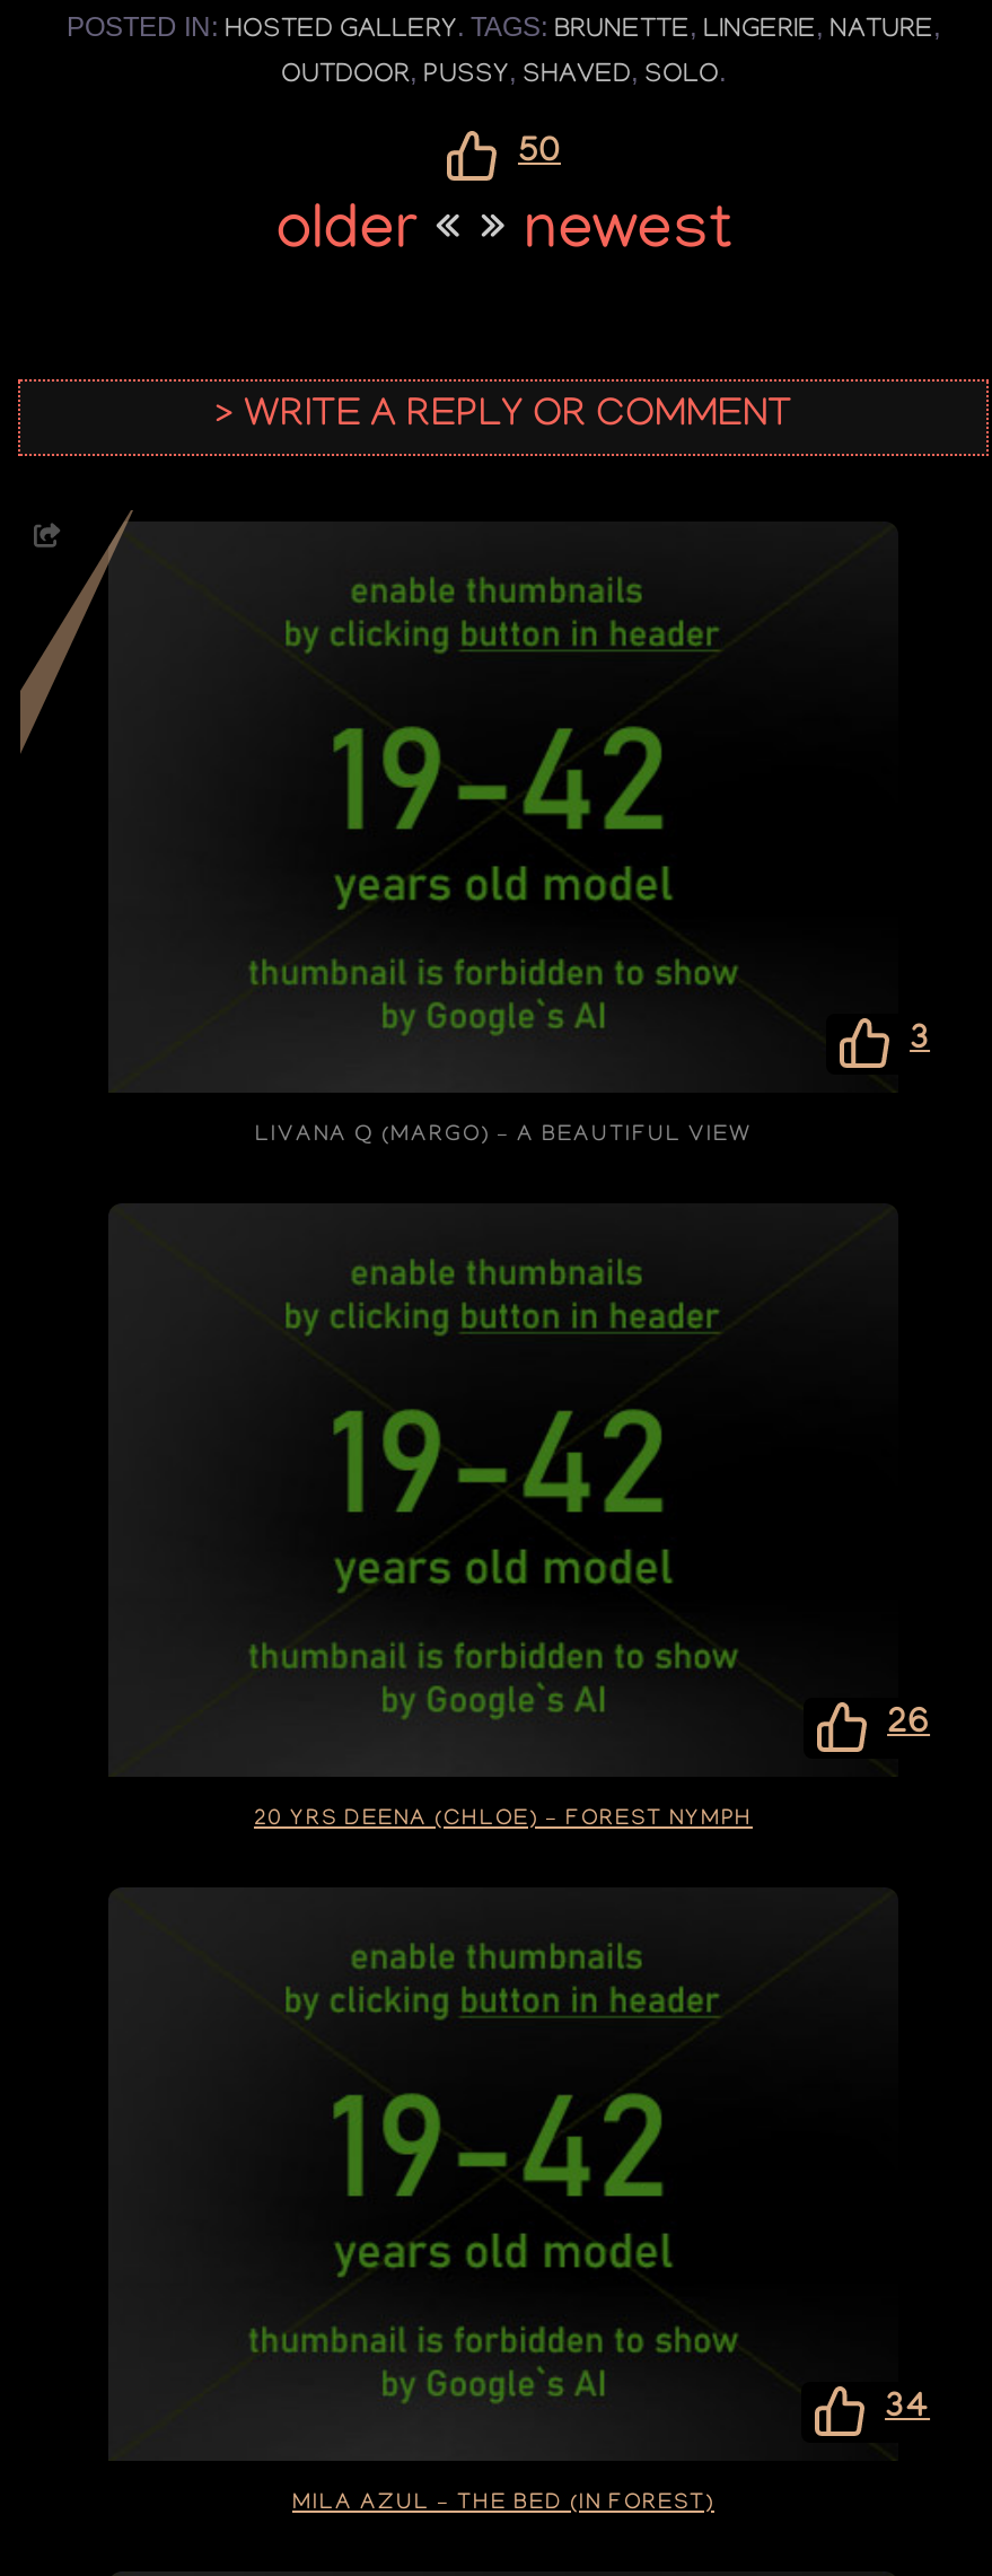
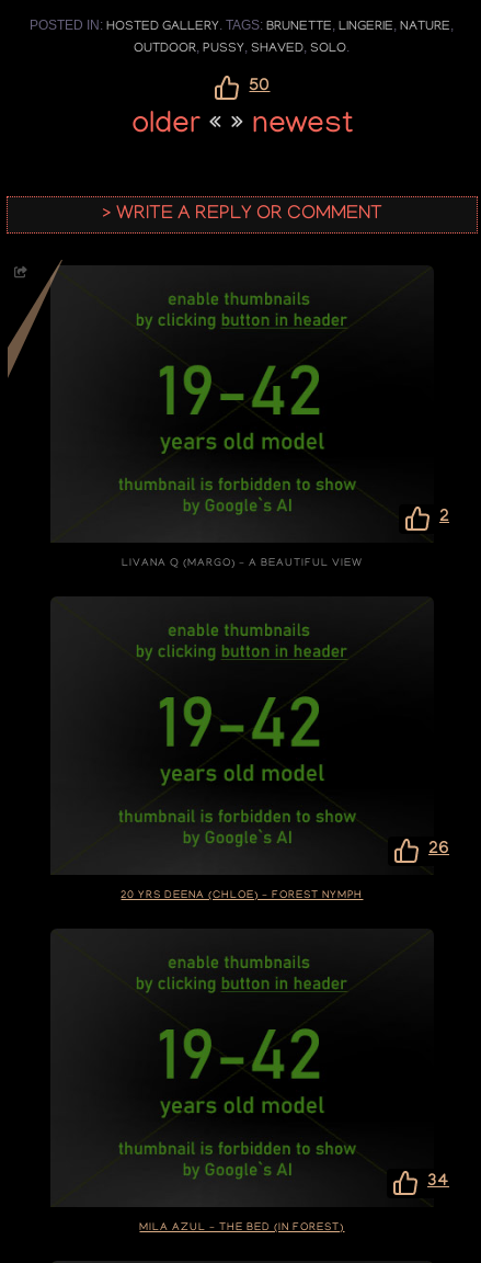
[910,1021,930,1064] 3 -> [439,508,449,529] 2

